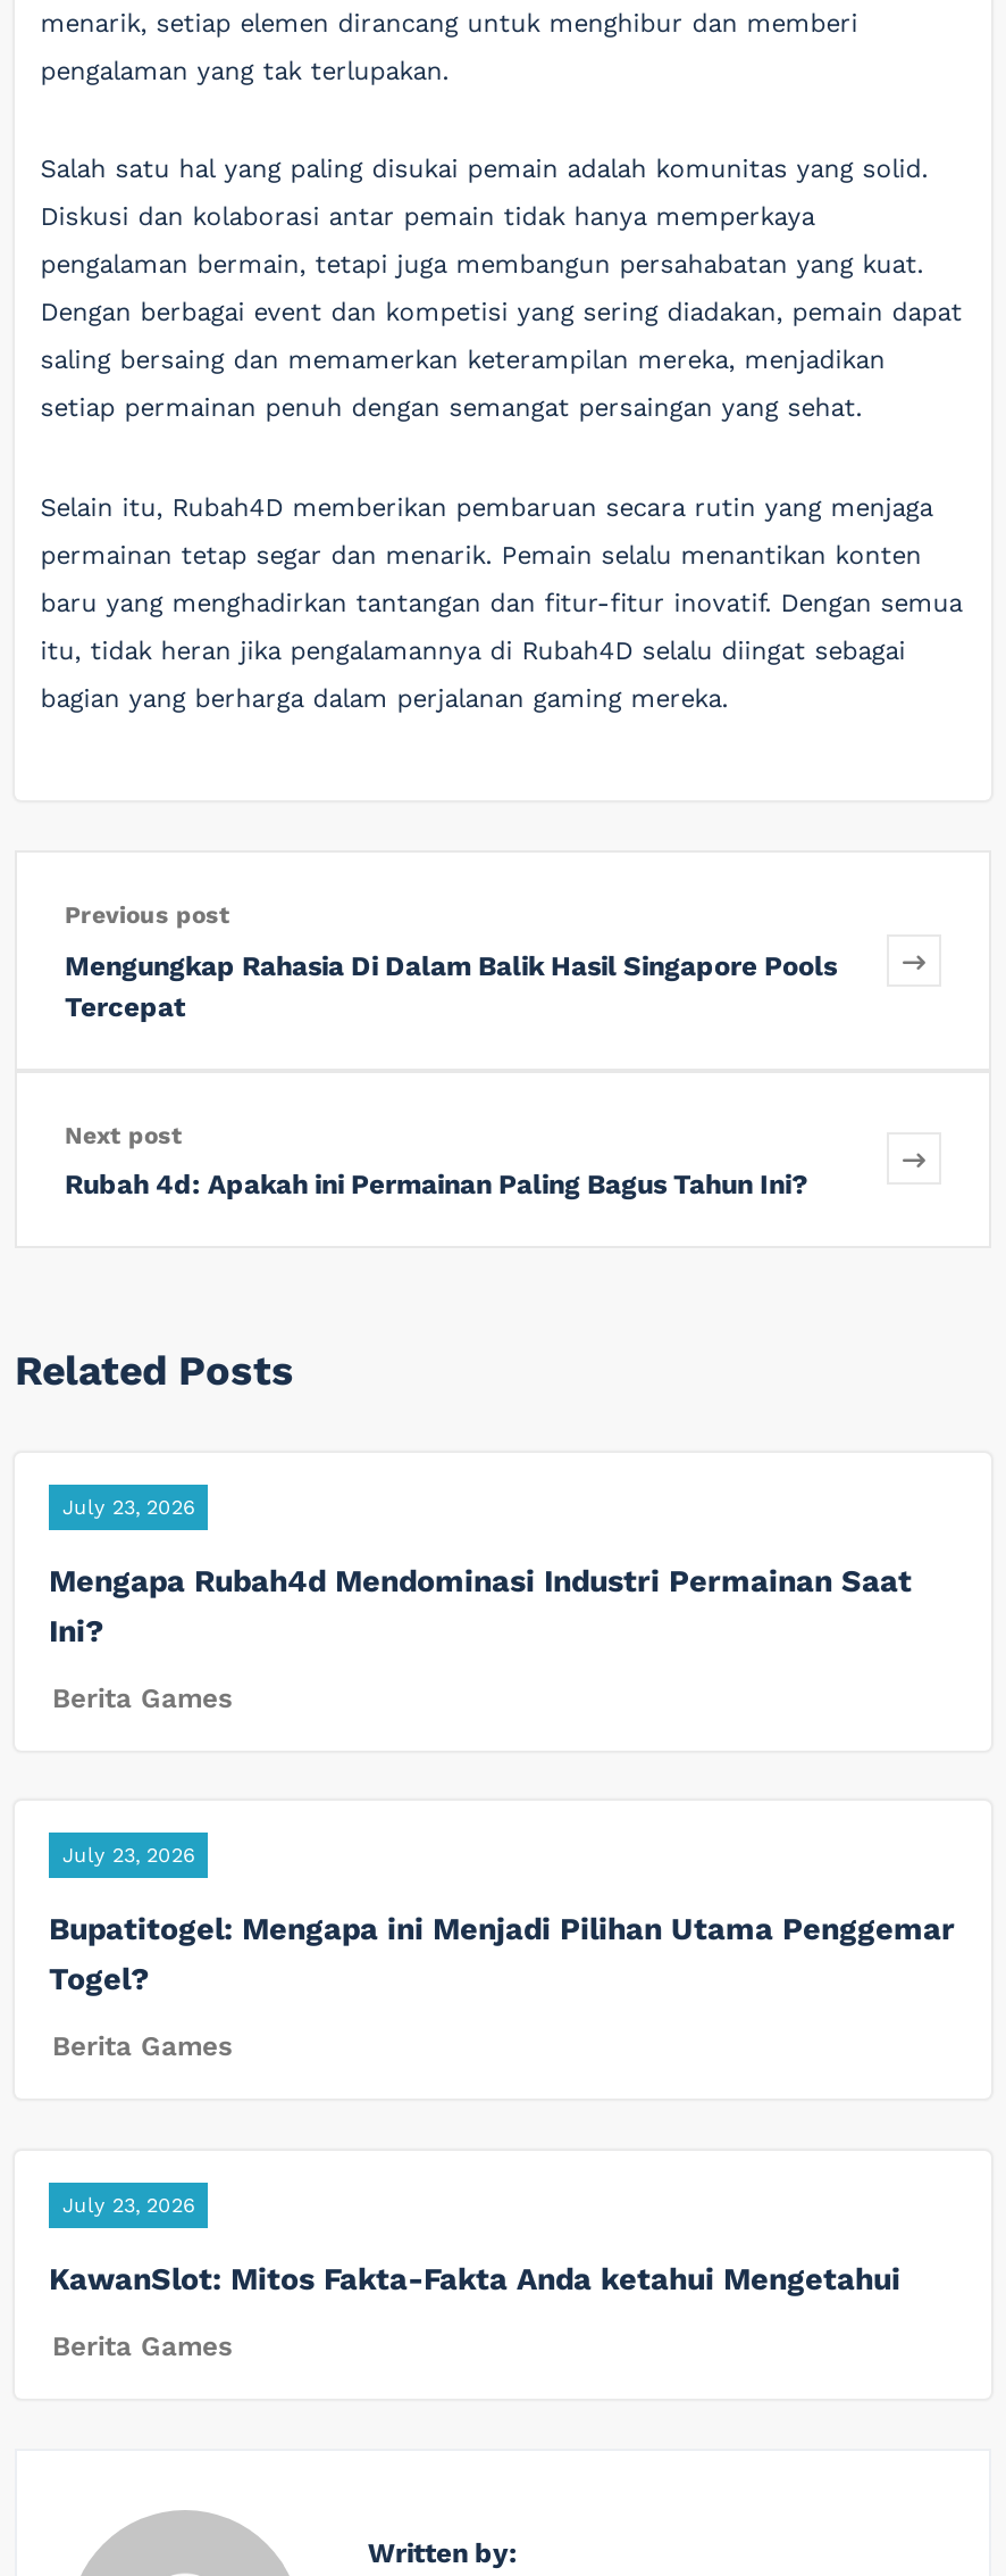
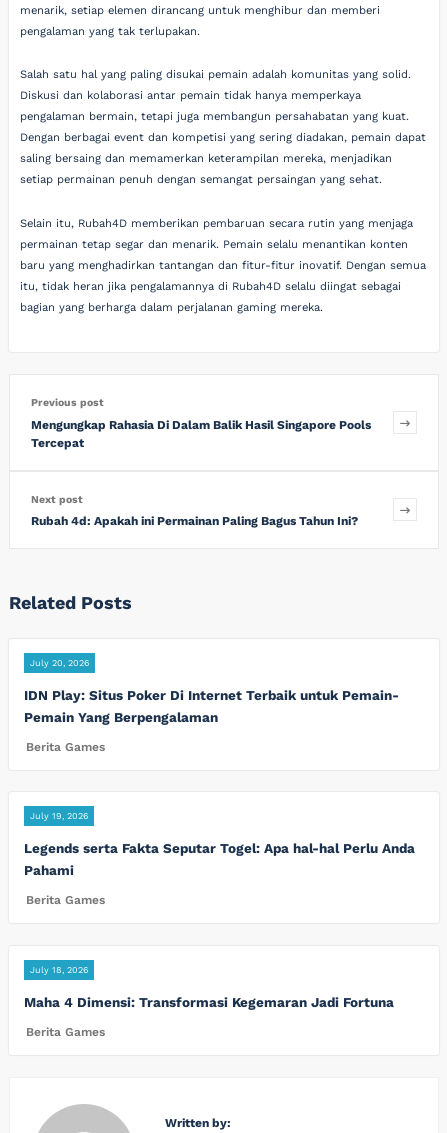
[62,1495,194,1518] July 23, 2026 -> [30,658,89,668] July 20, 2026
[49,1561,912,1648] Mengapa Rubah4d Mendominasi Industri Permainan Saat | Ini? -> [24,687,399,725] IDN Play: Situs Poker Di Internet Terbaik untuk Pemain- | Pemain Yang Berpengalaman
[62,1844,194,1867] July 23, 2026 -> [30,811,88,821] July 19, 2026
[49,1910,955,1997] Bupatitogel: Mengapa ini Menjadi Pilihan Utama Penggemar | Togel? -> [24,840,415,878] Legends serta Fakta Seputar Togel: Apa hal-hal Perlu Anda | Pahami
[62,2193,194,2216] July 23, 2026 -> [30,965,88,975] July 18, 2026
[49,2259,900,2296] KawanSlot: Mitos Fakta-Fakta Anda ketahui Mengetahui -> [24,994,394,1010] Maha 4 Dimensi: Transformasi Kegemaran Jadi Fortuna

